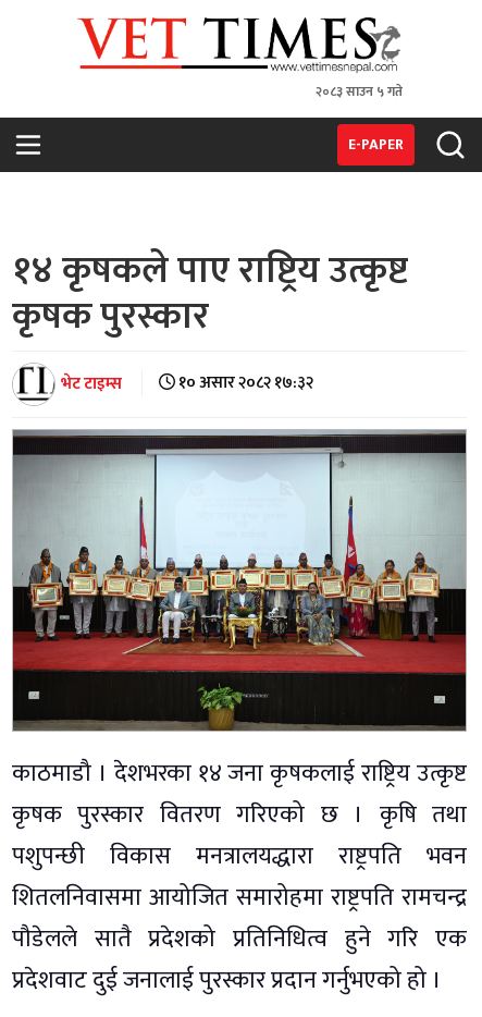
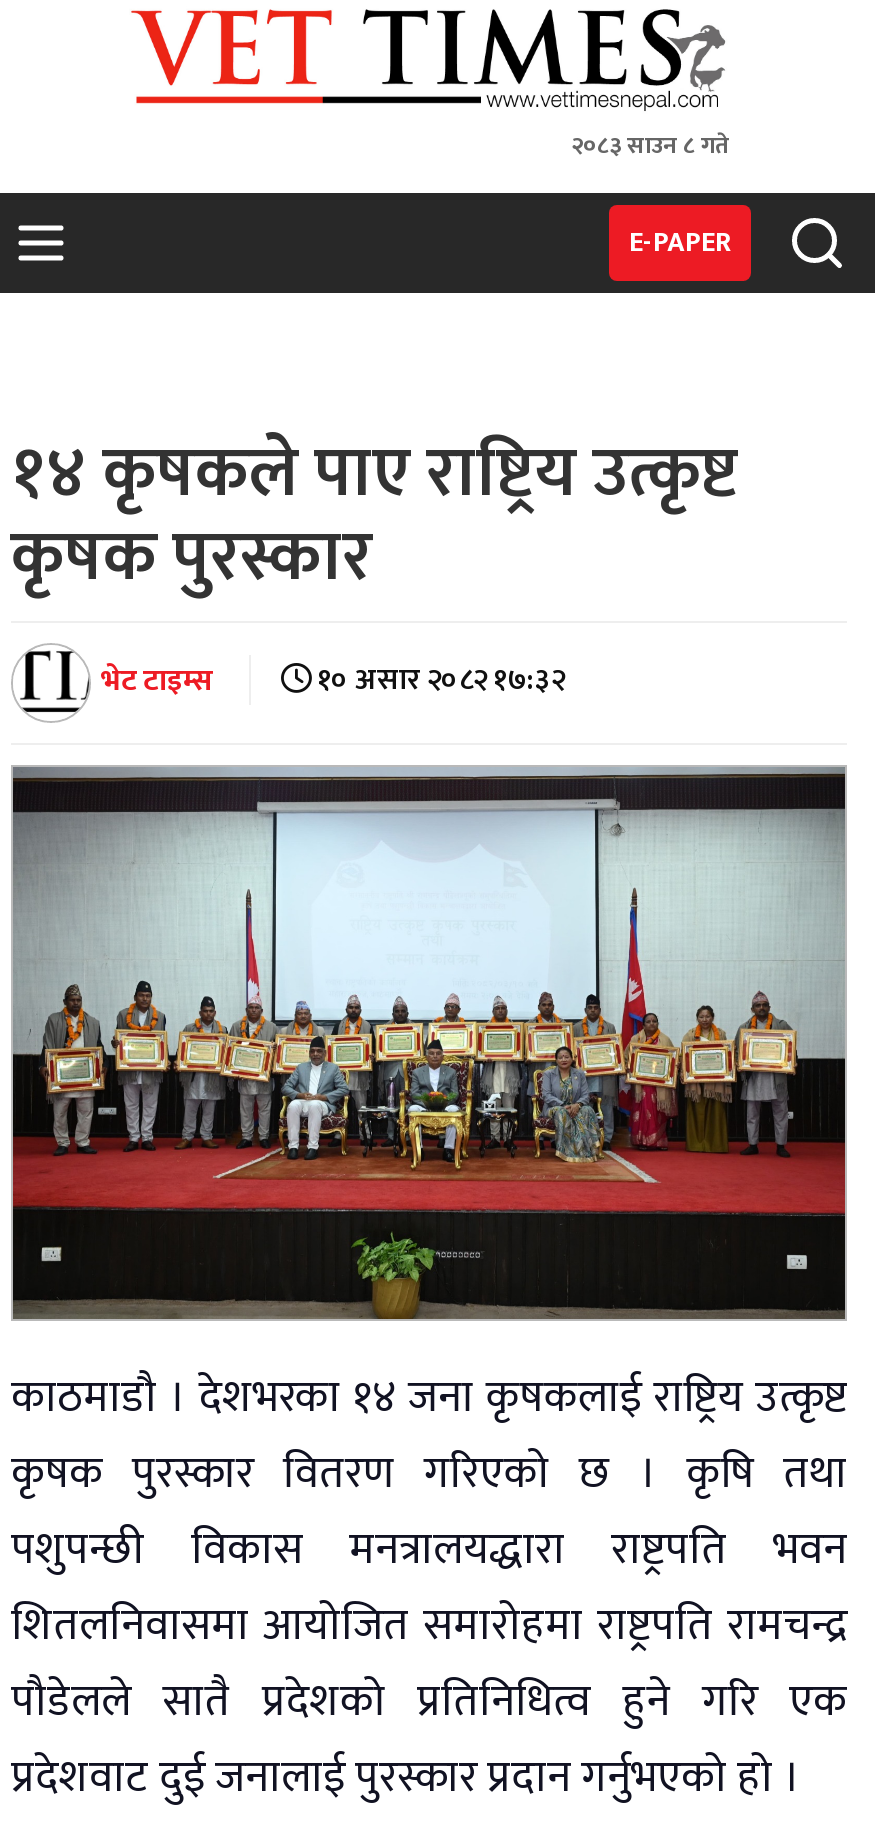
[316,80,403,102] २०८३ साउन ५ गते -> [571,124,729,164] २०८३ साउन ८ गते

